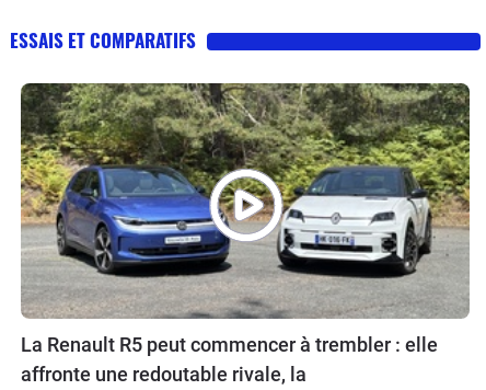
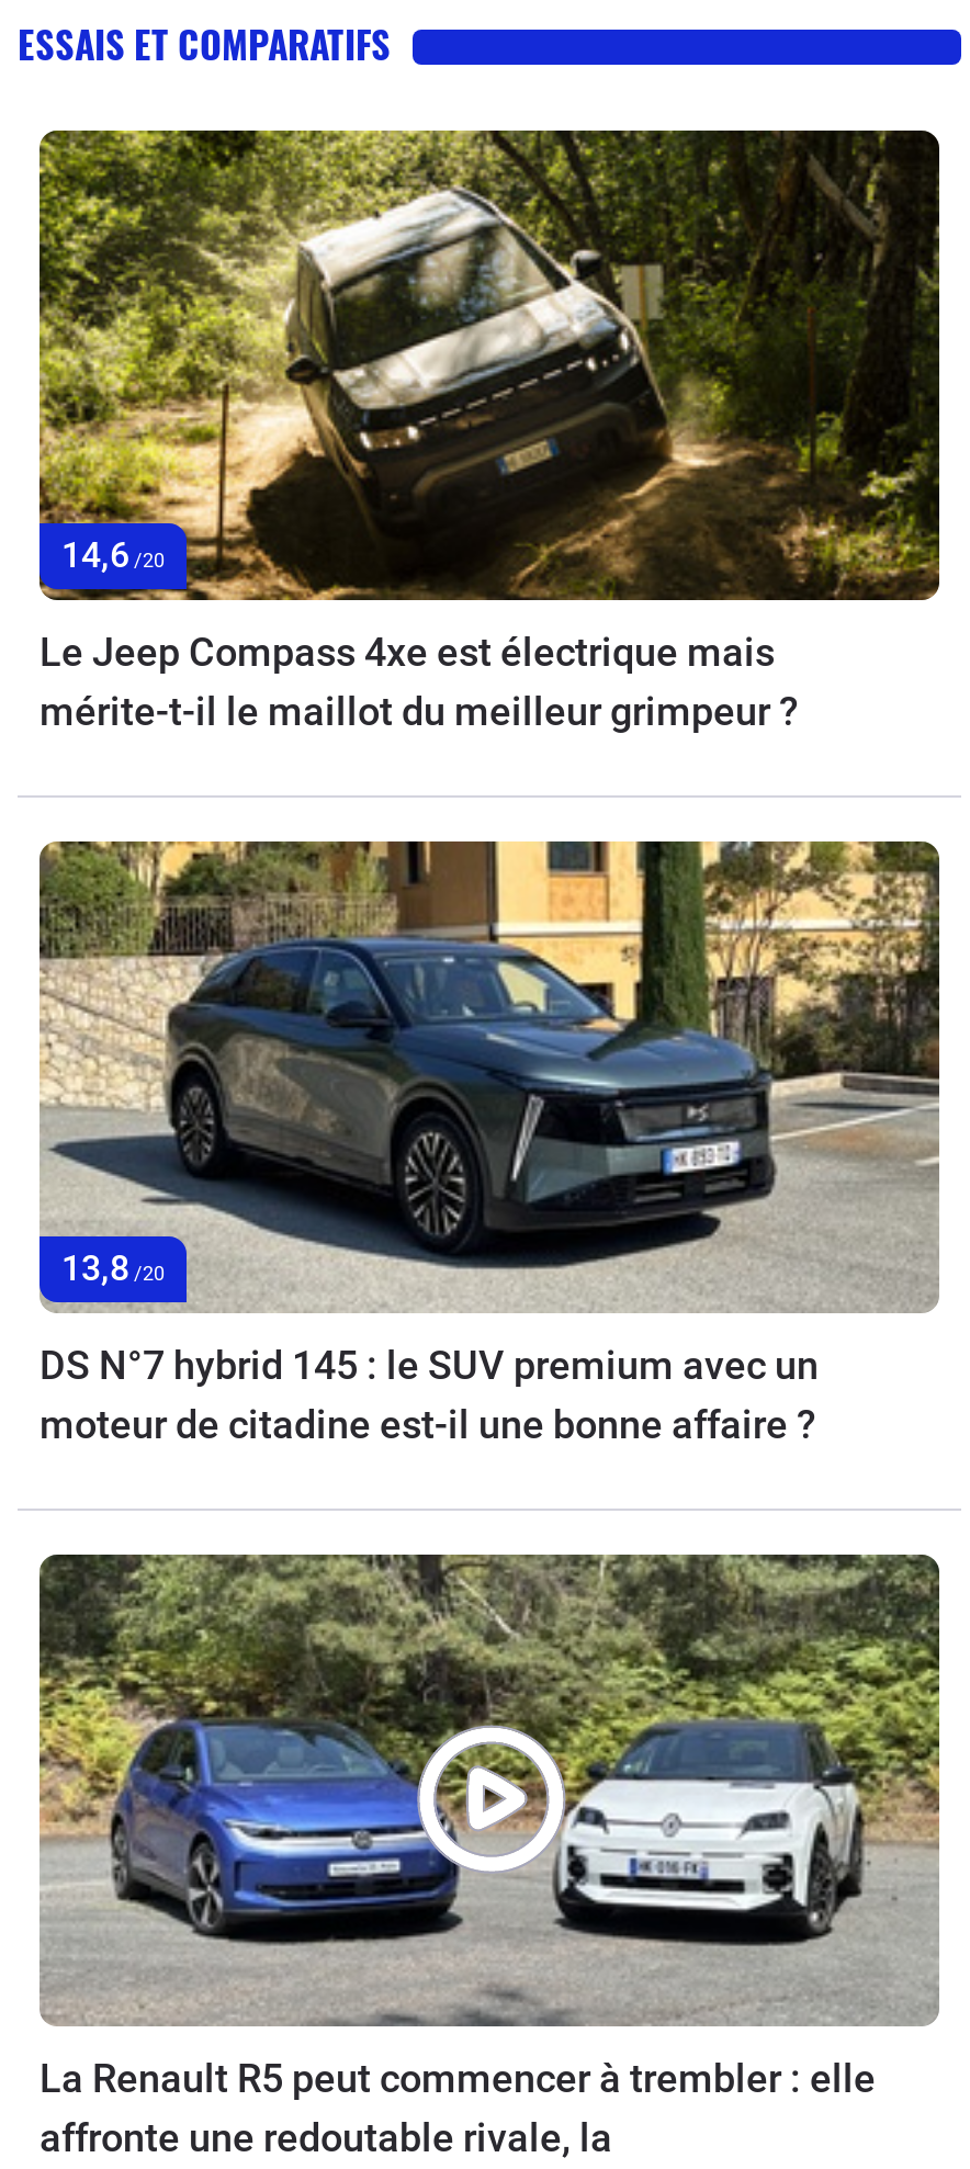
none -> [37,128,941,735] [image] | 14,6/20 | Le Jeep Compass 4xe est électrique mais | mérite-t-il le maillot du meilleur grimpeur ?
none -> [37,839,941,1448] [image] | 13,8/20 | DS N°7 hybrid 145 : le SUV premium avec un | moteur de citadine est-il une bonne affaire ?

